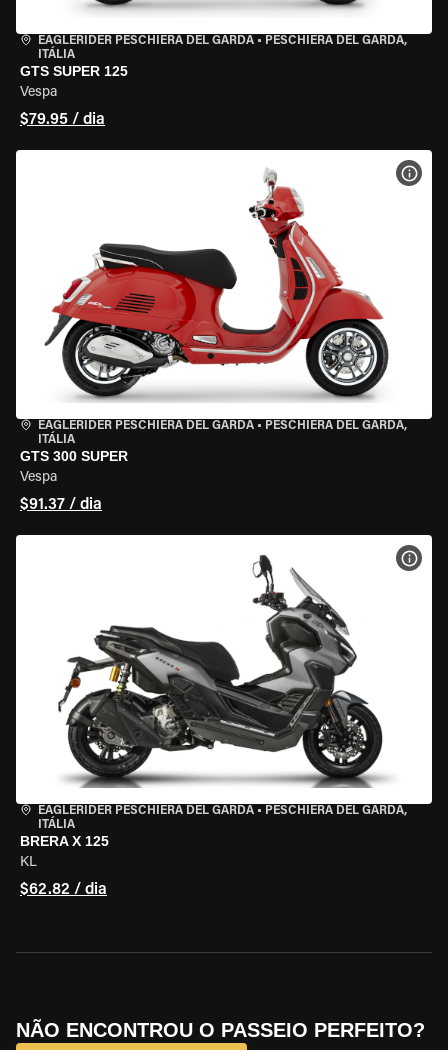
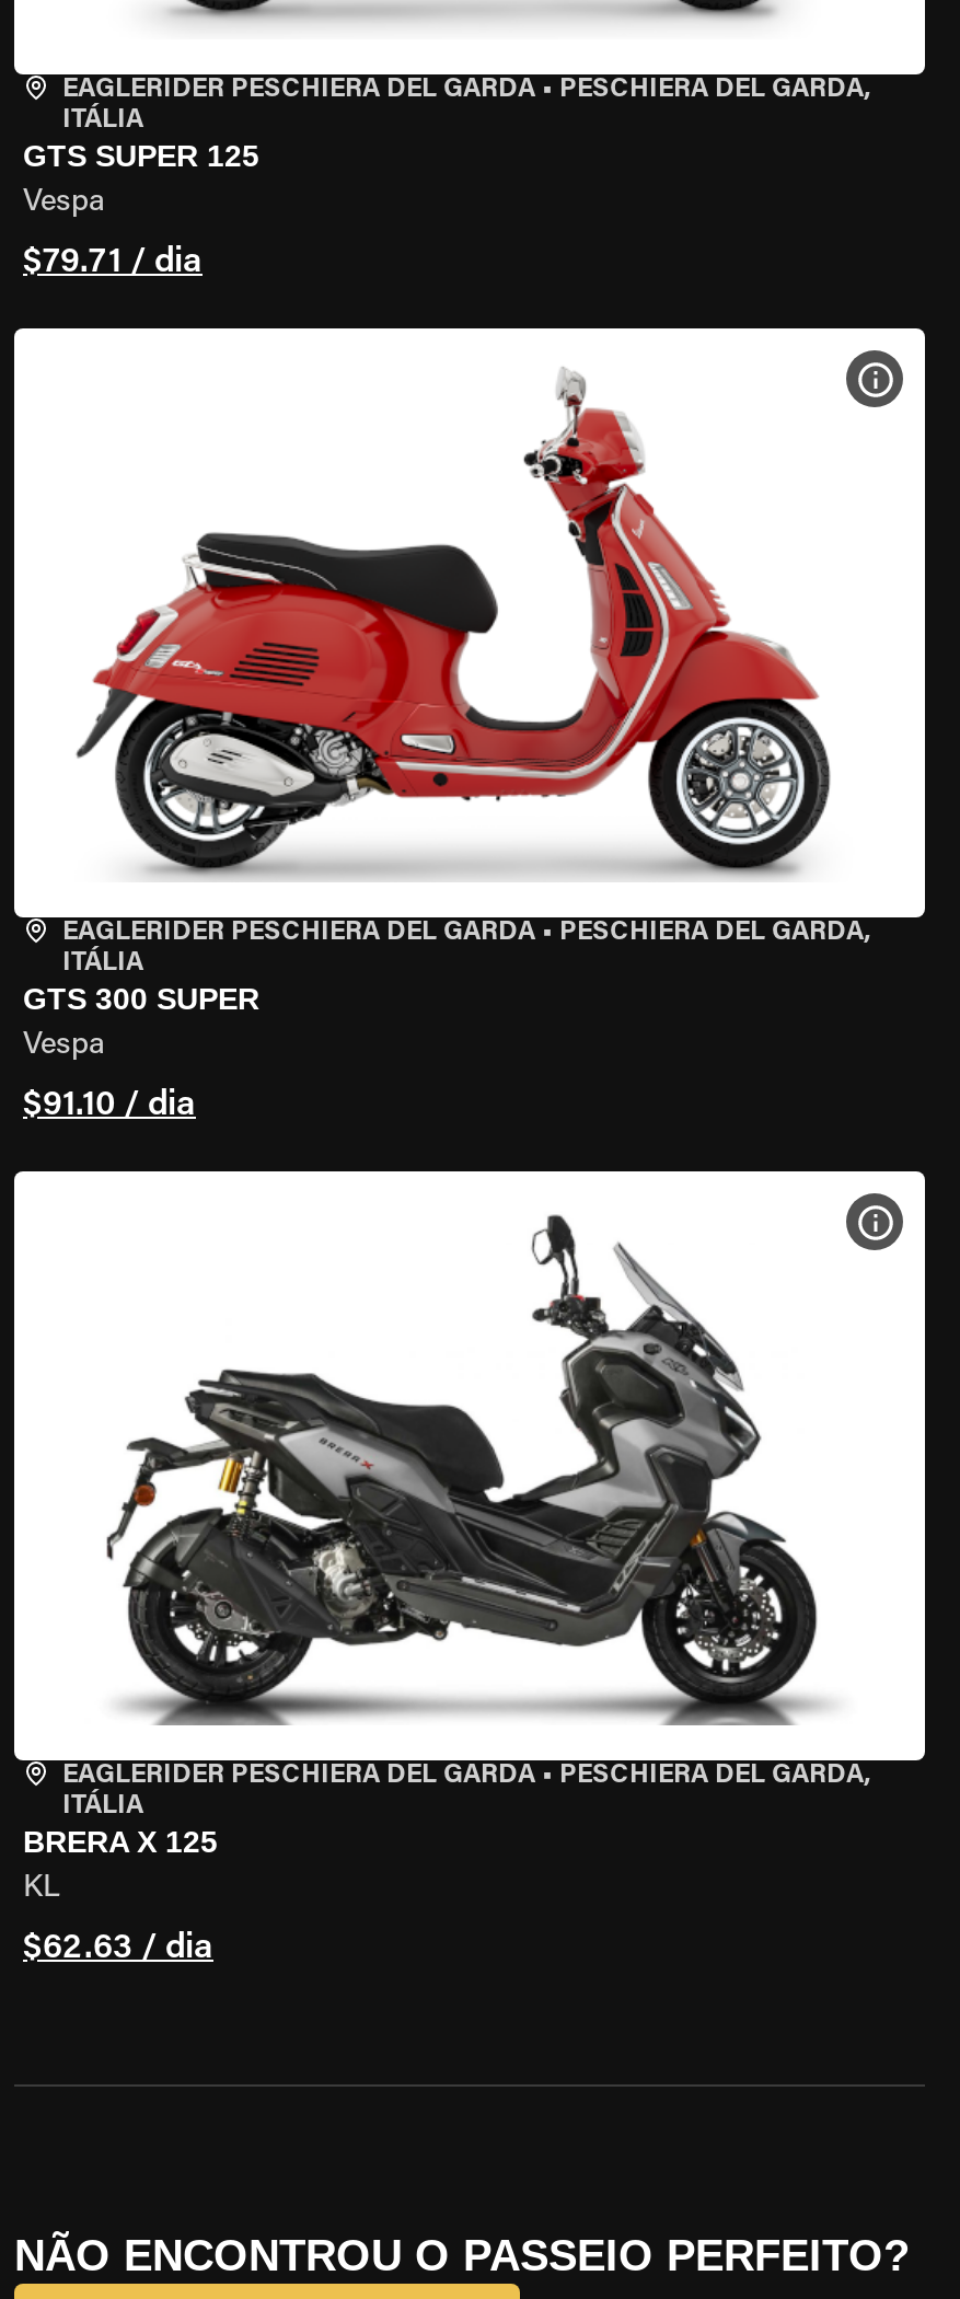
[20,112,105,128] $79.95 / dia -> [23,245,203,280] $79.71 / dia
[20,497,102,513] $91.37 / dia -> [23,1088,196,1123] $91.10 / dia
[20,882,107,898] $62.82 / dia -> [23,1931,213,1966] $62.63 / dia

